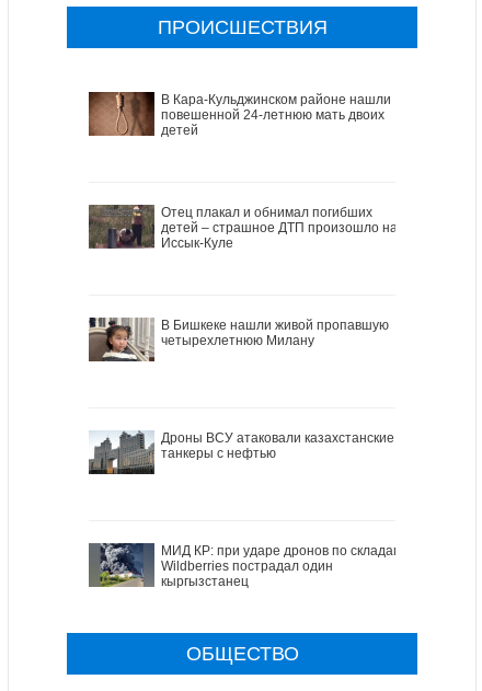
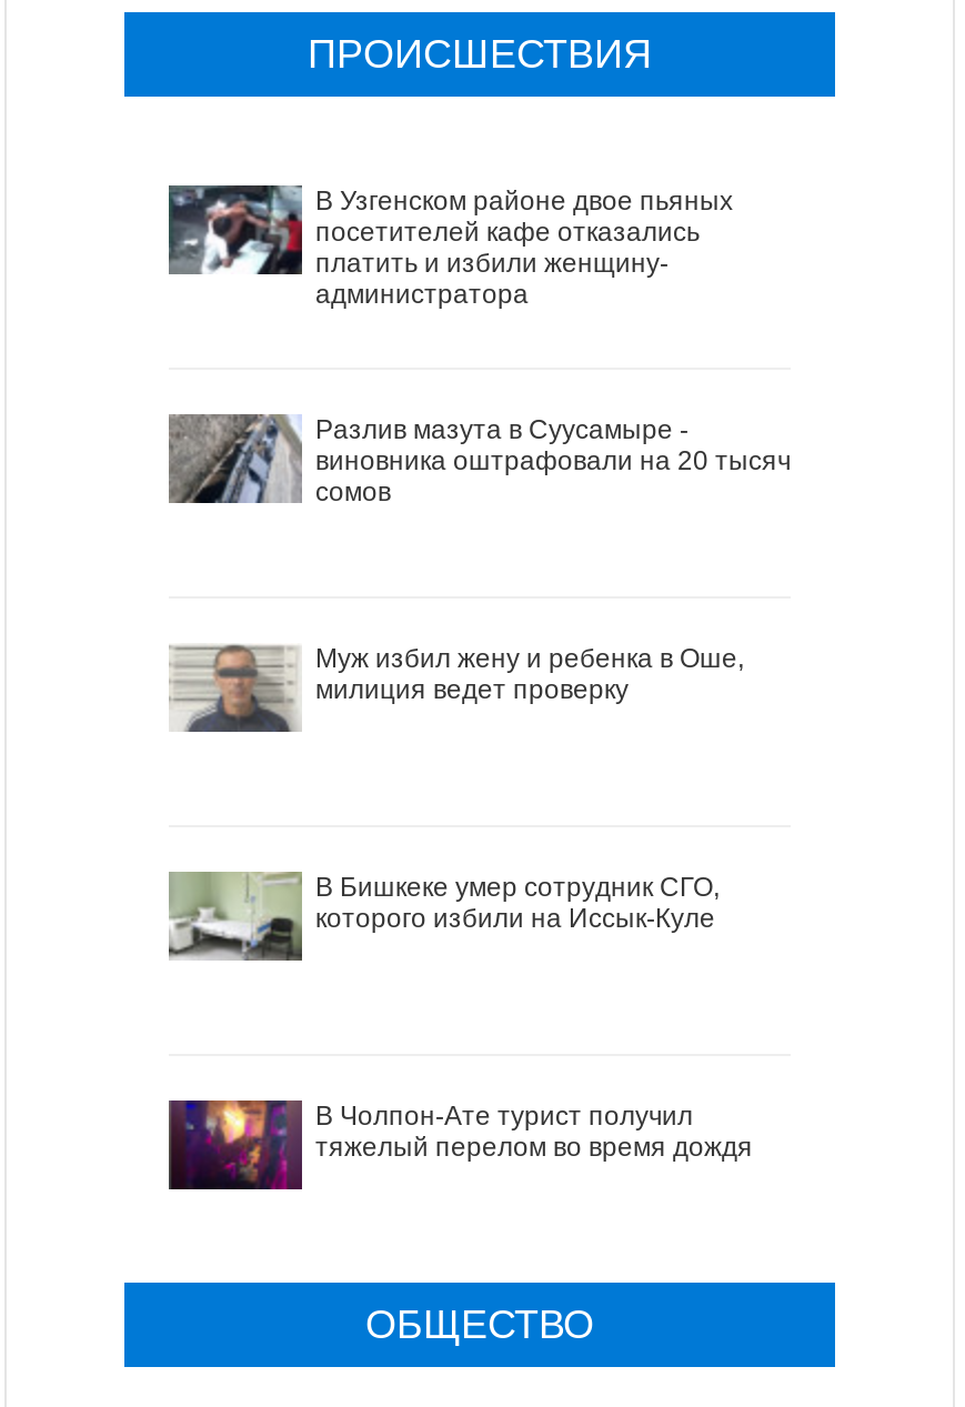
[89,92,391,138] [image] | В Кара-Кульджинском районе нашли | повешенной 24-летнюю мать двоих | детей -> [169,185,733,309] [image] | В Узгенском районе двое пьяных | посетителей кафе отказались | платить и избили женщину- | администратора
[90,205,398,251] [image] | Отец плакал и обнимал погибших | детей – страшное ДТП произошло на | Иссык-Куле -> [169,414,791,507] [image] | Разлив мазута в Суусамыре - | виновника оштрафовали на 20 тысяч | сомов
[88,316,389,362] [image] | В Бишкеке нашли живой пропавшую | четырехлетнюю Милану -> [169,643,744,732] [image] | Муж избил жену и ребенка в Оше, | милиция ведет проверку
[89,430,394,475] [image] | Дроны ВСУ атаковали казахстанские | танкеры с нефтью -> [169,871,720,961] [image] | В Бишкеке умер сотрудник СГО, | которого избили на Иссык-Куле
[89,542,402,589] [image] | МИД КР: при ударе дронов по складам | Wildberries пострадал один | кыргызстанец -> [171,1098,753,1192] [image] | В Чолпон-Ате турист получил | тяжелый перелом во время дождя

